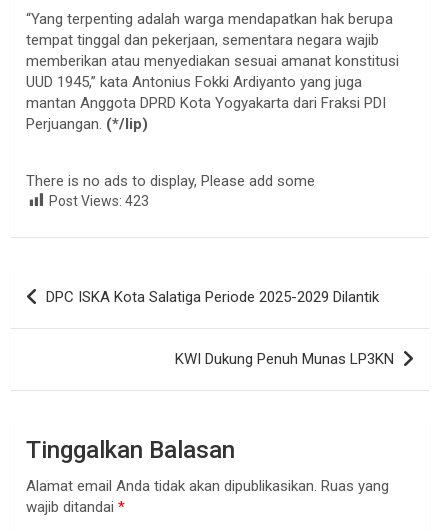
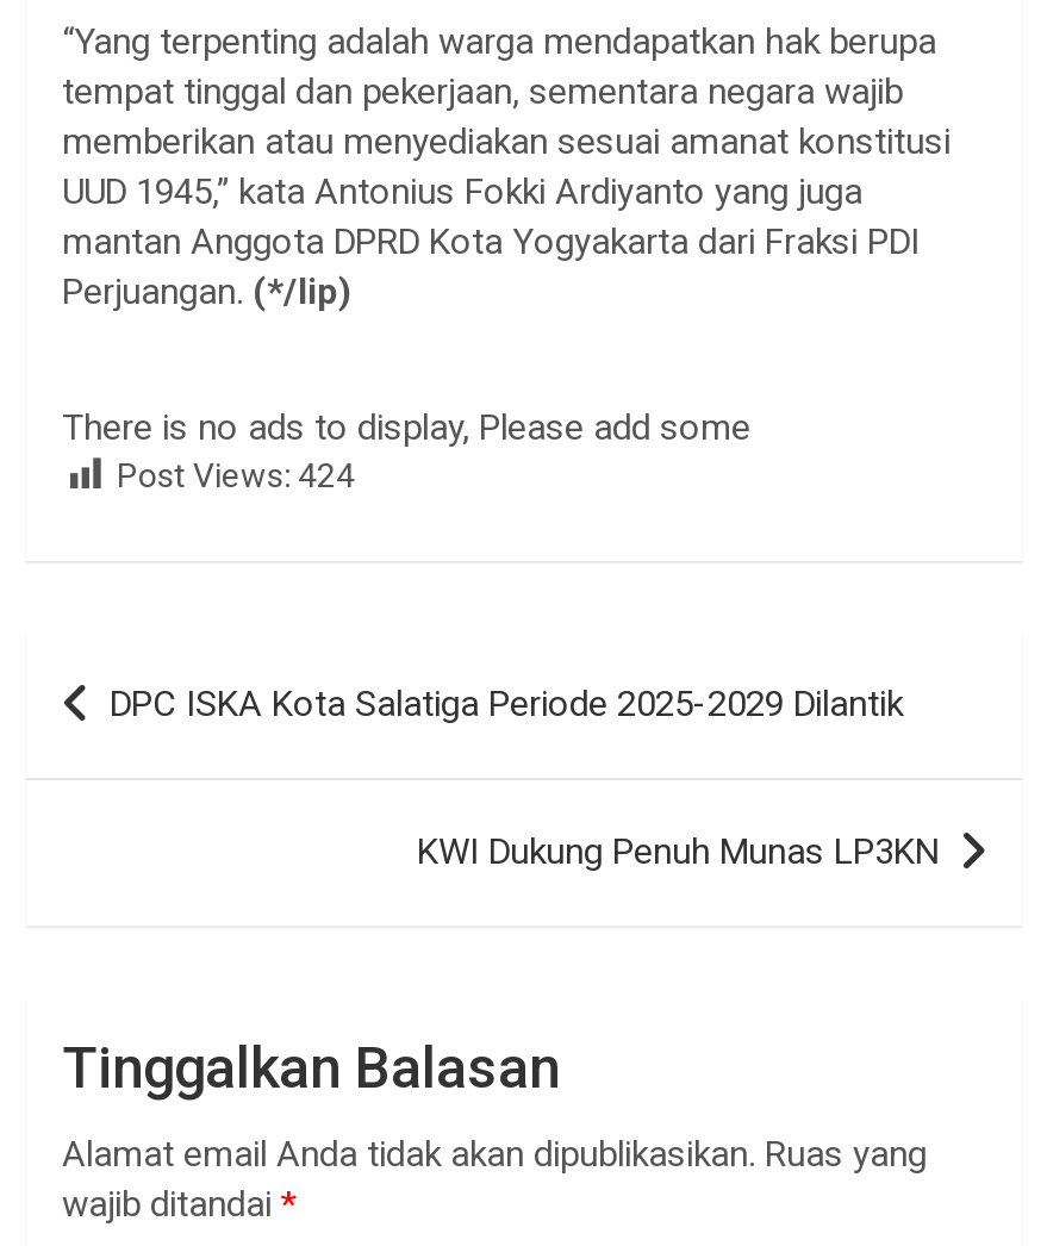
[49,193,149,209] Post Views: 423 -> [117,456,355,494] Post Views: 424

